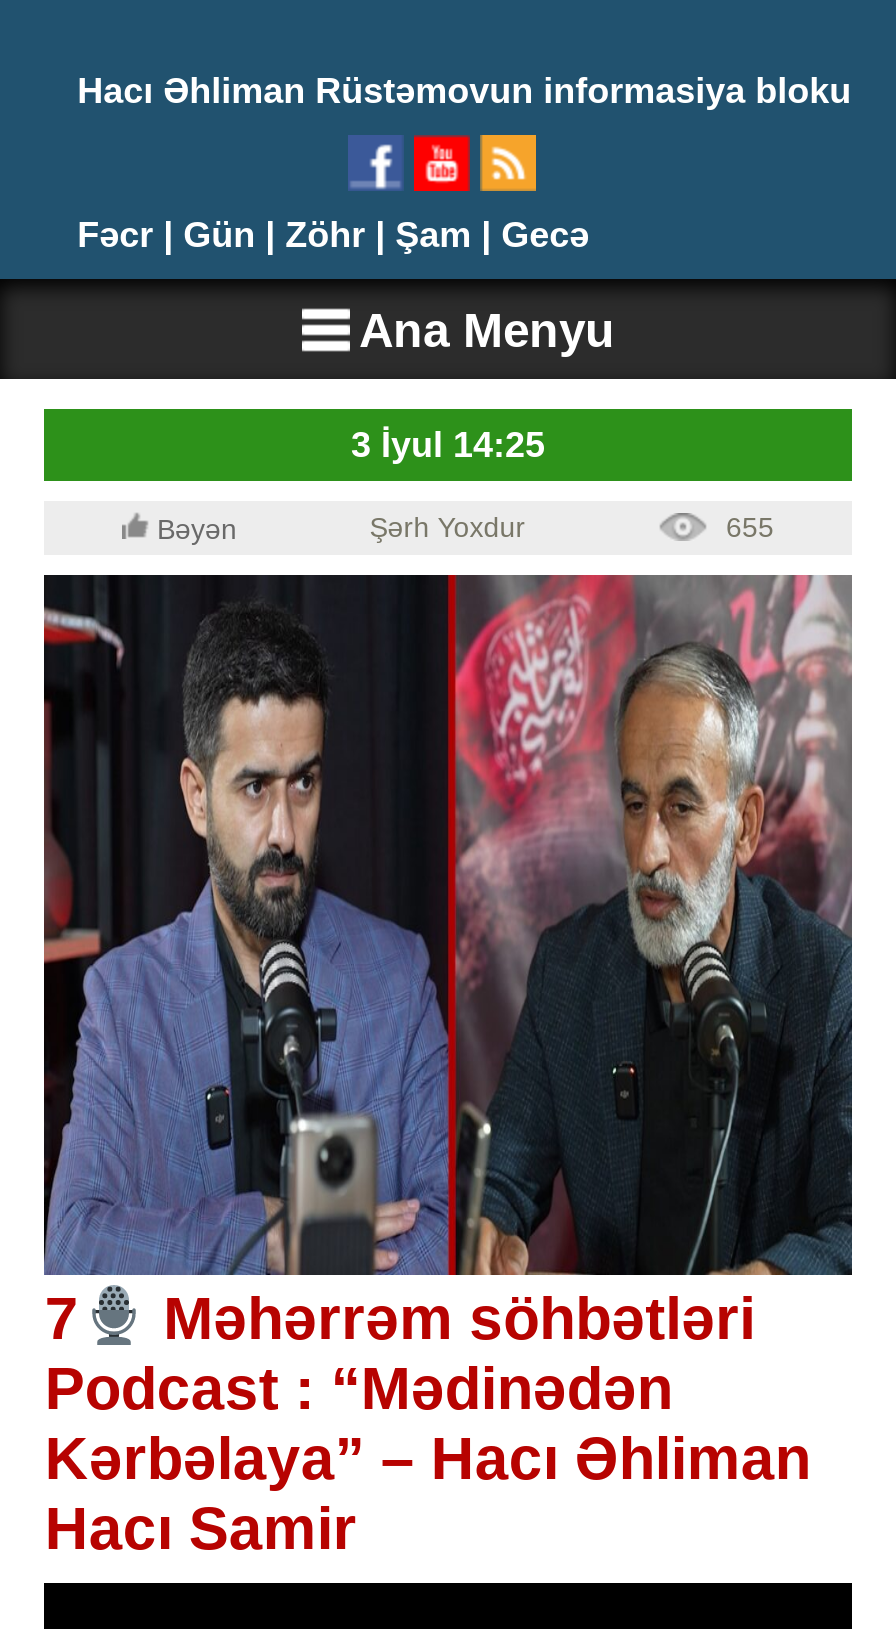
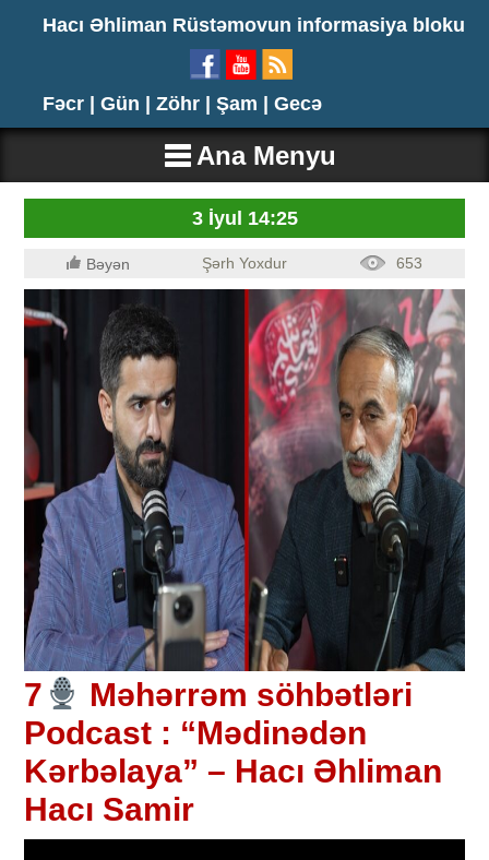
[726,511,774,543] 655 -> [396,254,422,272] 653

